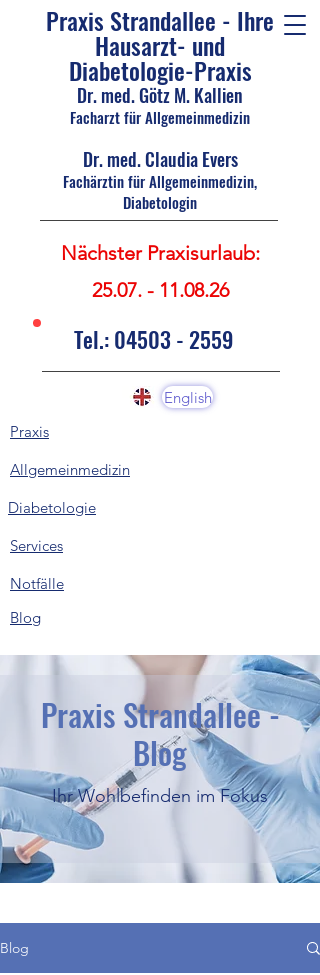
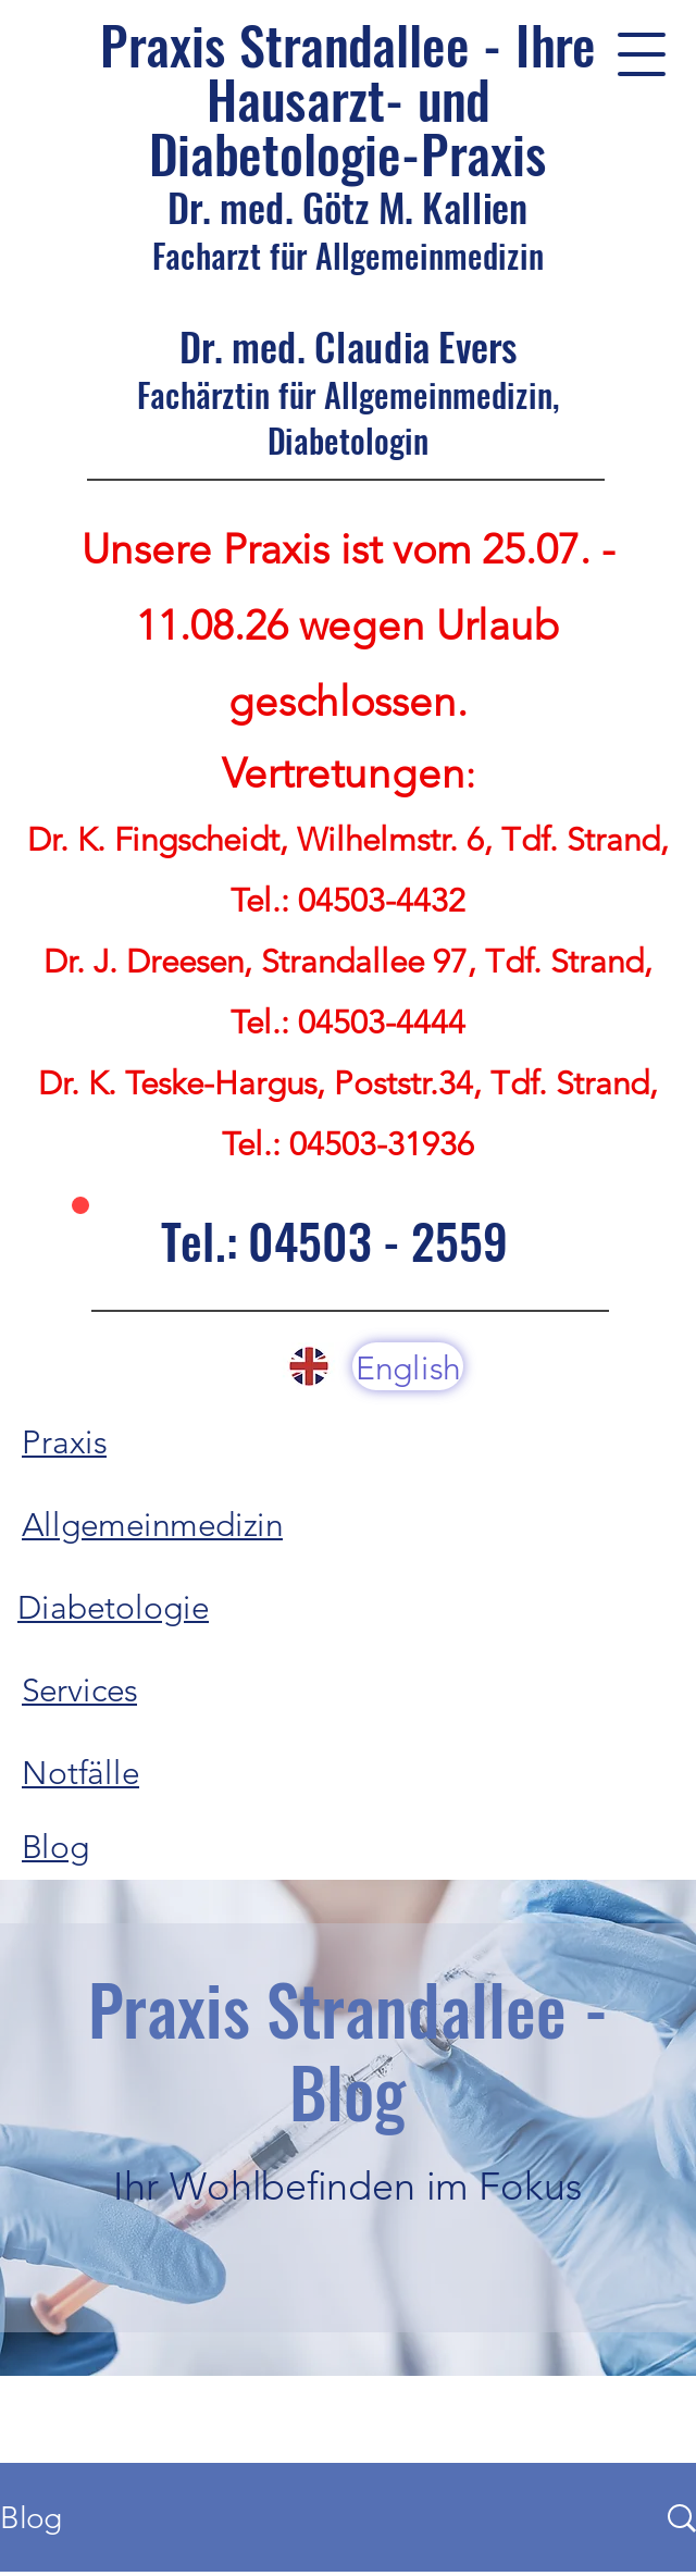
[60,241,259,302] Nächster Praxisurlaub: | 25.07. - 11.08.26 -> [27,524,669,1164] Unsere Praxis ist vom 25.07. - | 11.08.26 wegen Urlaub | geschlossen. | Vertretungen: | Dr. K. Fingscheidt, Wilhelmstr. 6, Tdf. Strand, | Tel.: 04503-4432 | Dr. J. Dreesen, Strandallee 97, Tdf. Strand, | Tel.: 04503-4444 | Dr. K. Teske-Hargus, Poststr.34, Tdf. Strand, | Tel.: 04503-31936
moved [8,323,233,593] -> [17,1205,507,1793]: Praxis | Allgemeinmedizin | Services | Notfälle | Diabetologie | Tel.: 04503 - 2559
moved [10,387,211,627] -> [22,1346,460,1867]: Blog | English

